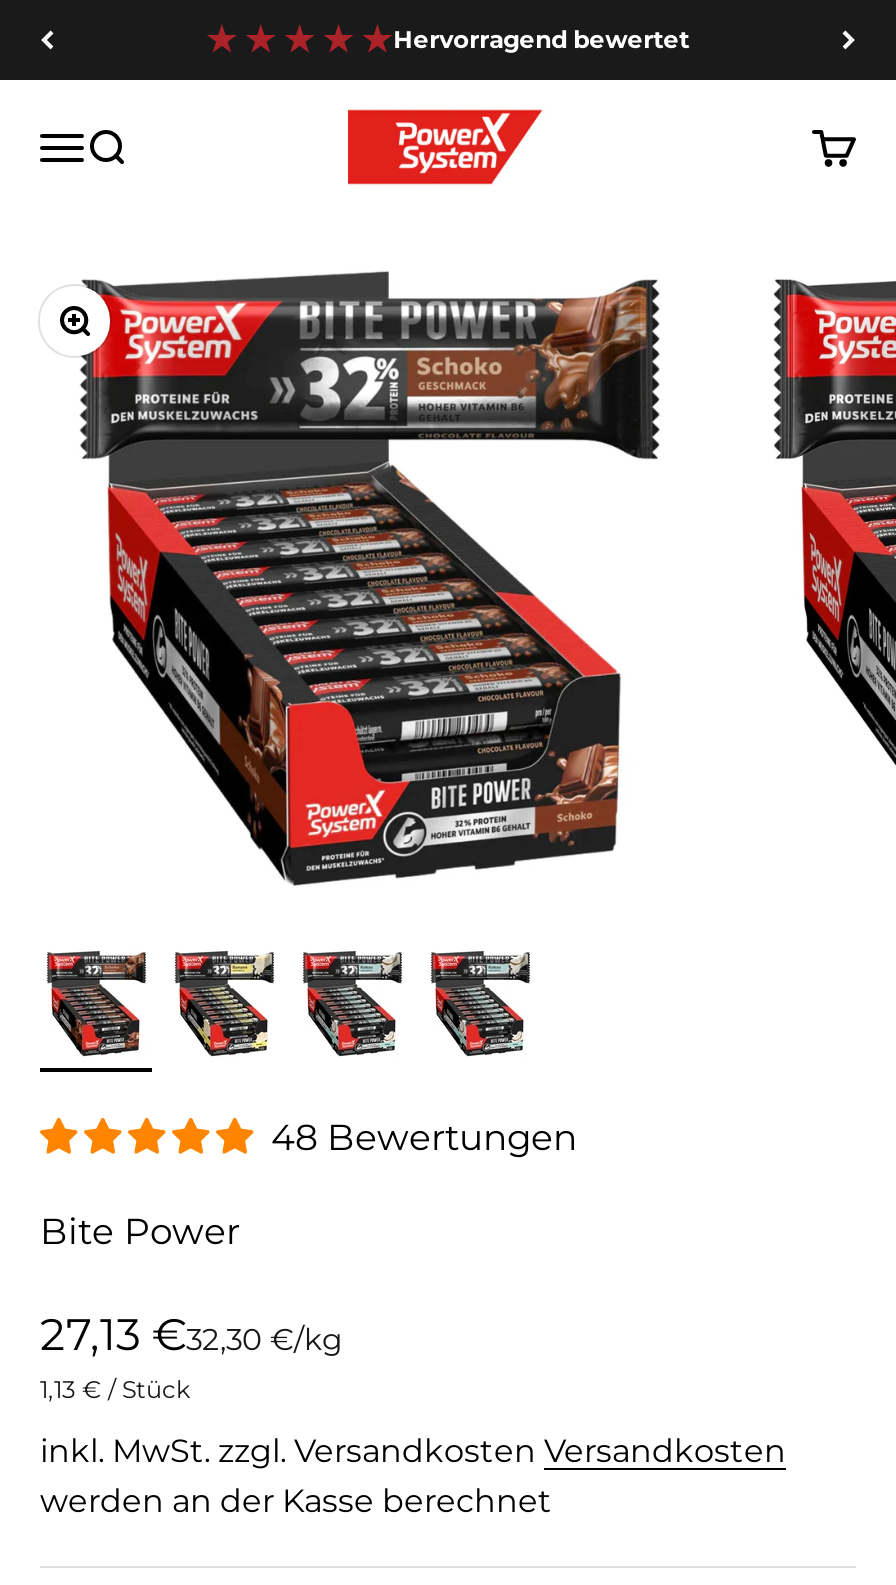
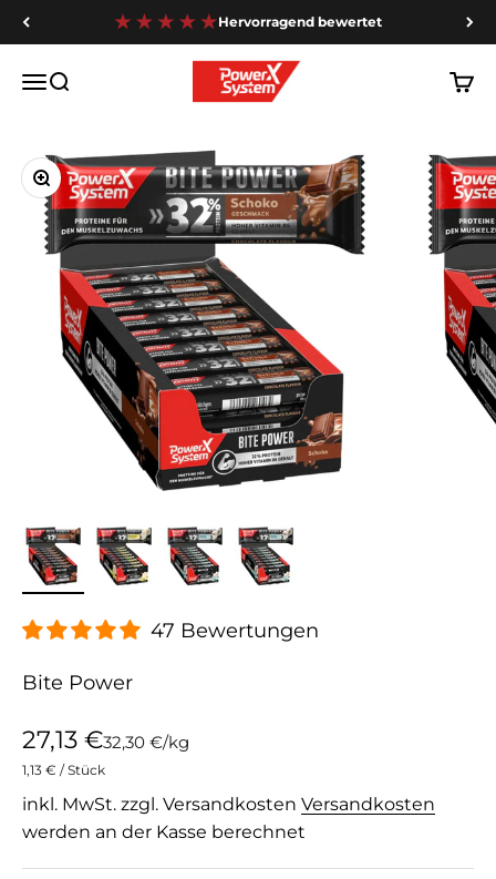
[271,1116,577,1160] 48 Bewertungen -> [150,619,318,643] 47 Bewertungen

